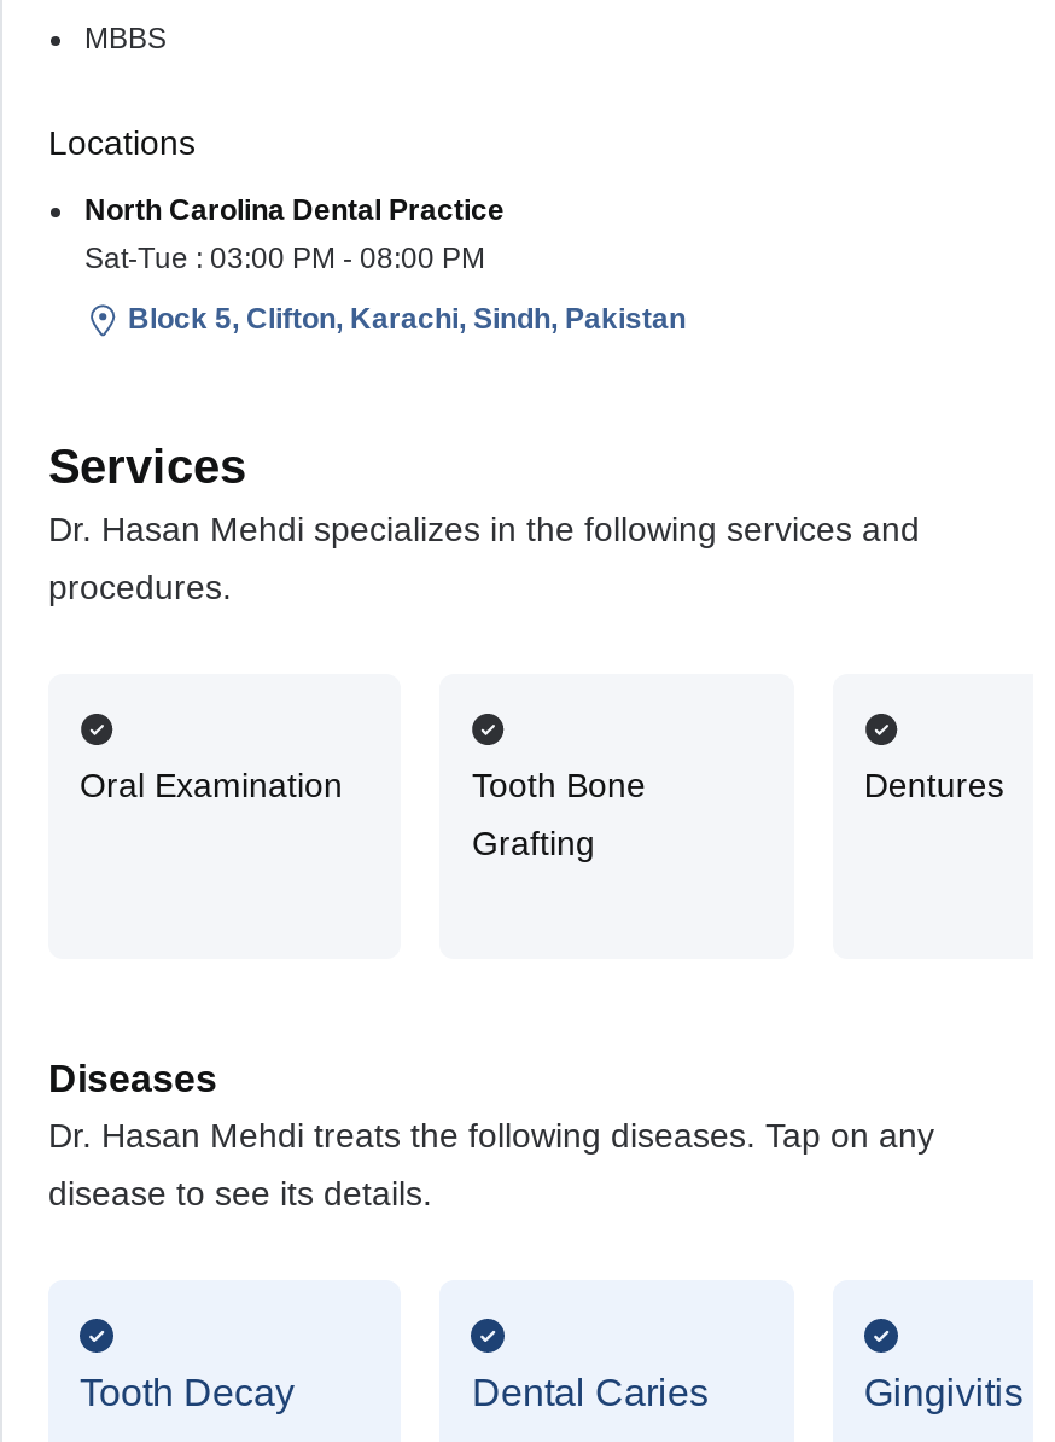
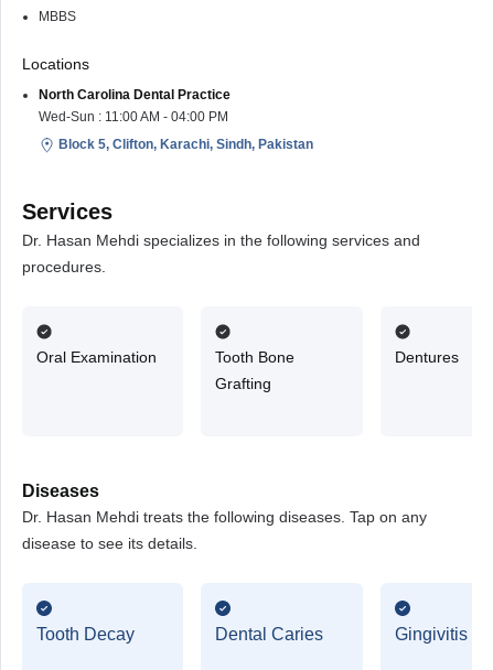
[84,242,485,276] Sat-Tue : 03:00 PM - 08:00 PM -> [39,109,228,125] Wed-Sun : 11:00 AM - 04:00 PM

